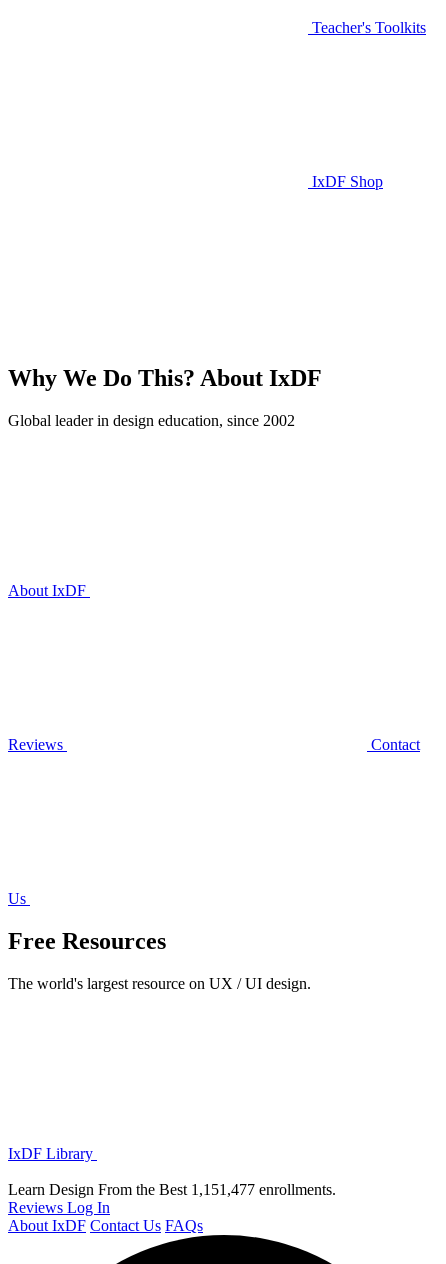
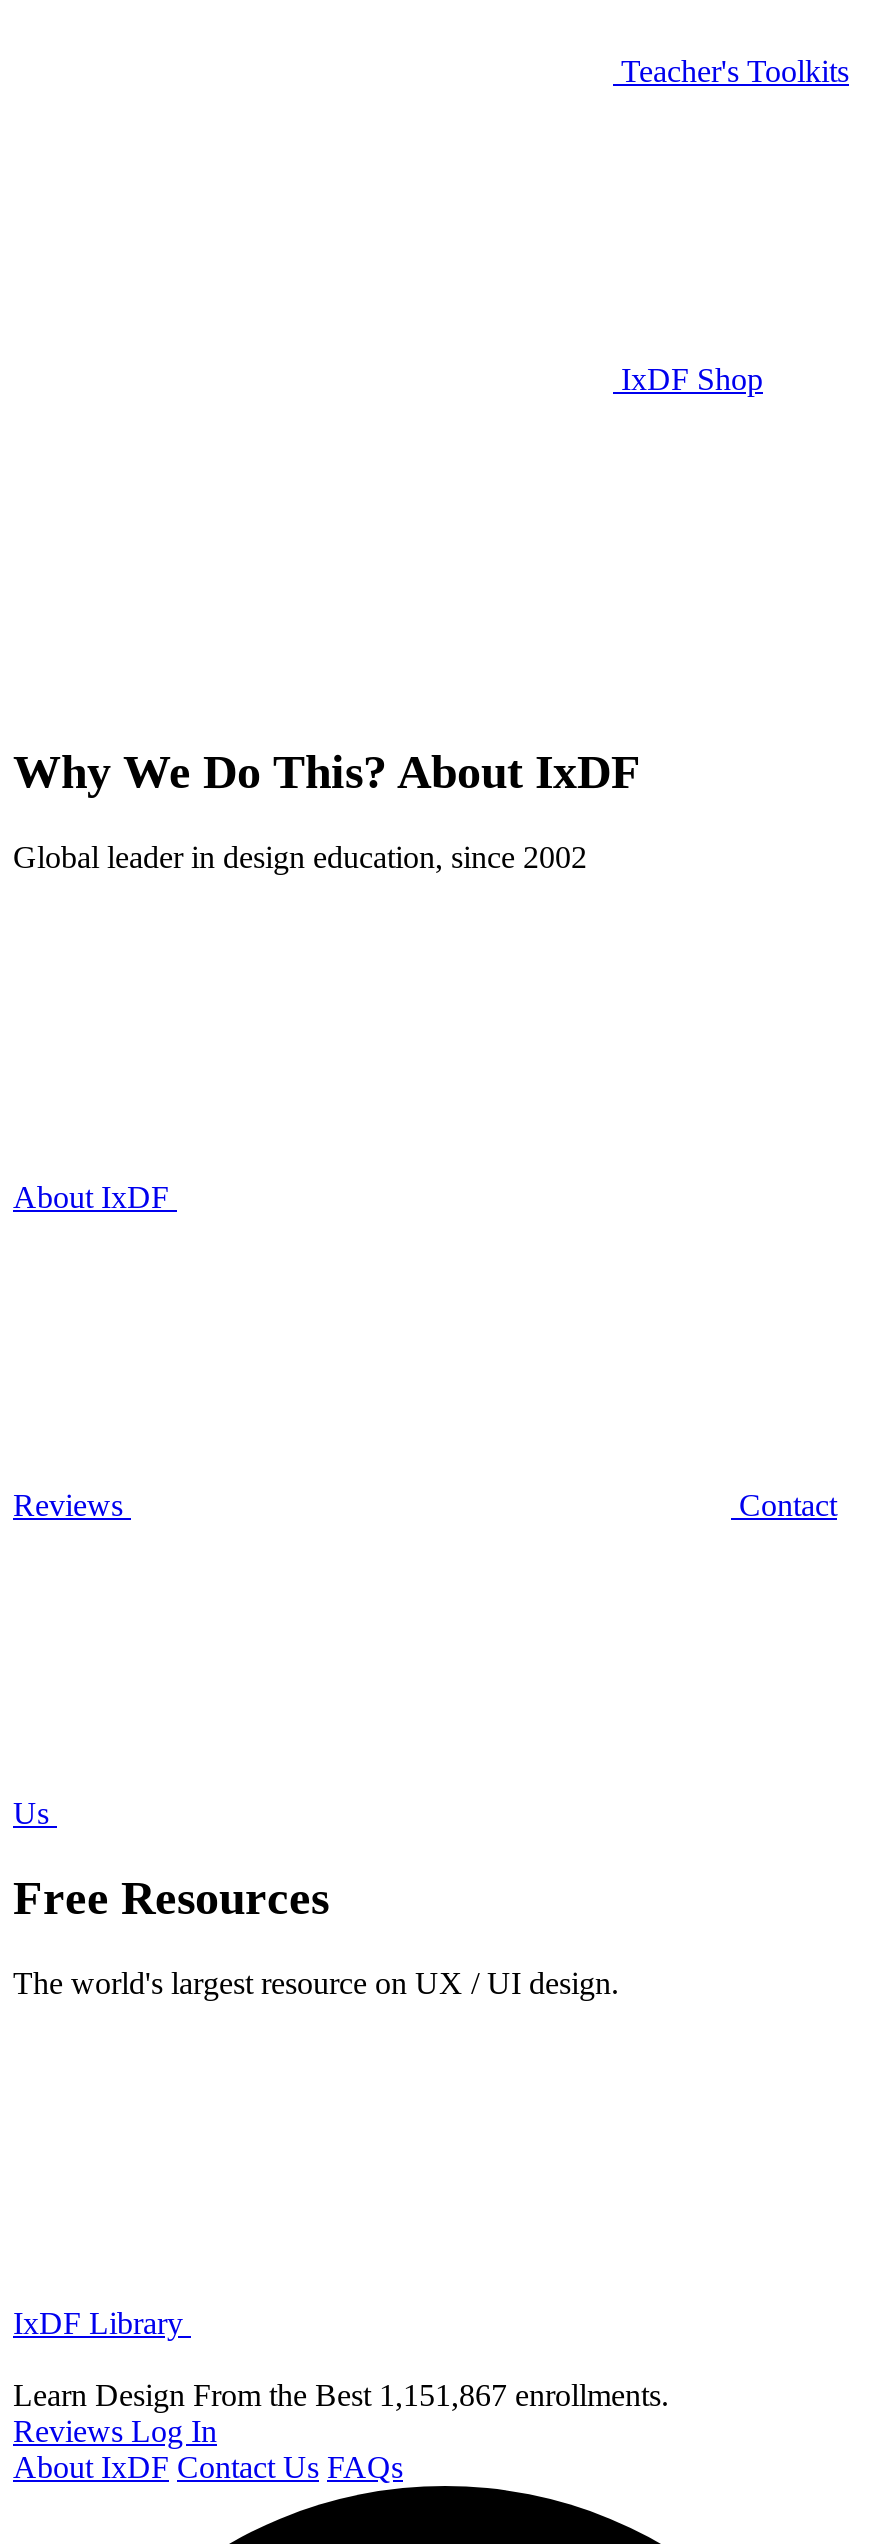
[8,1181,336,1198] Learn Design From the Best 1,151,477 enrollments. -> [13,2377,669,2411] Learn Design From the Best 1,151,867 enrollments.

